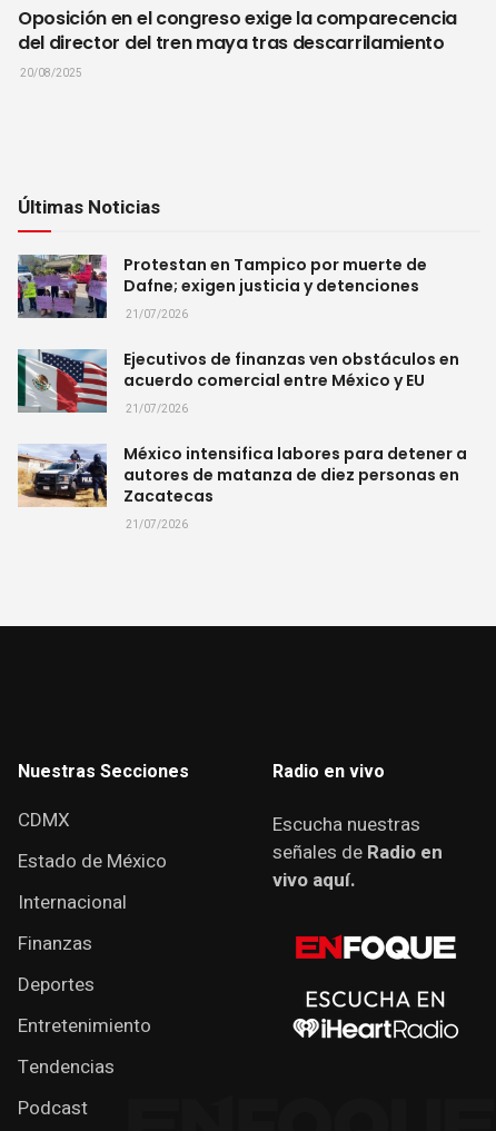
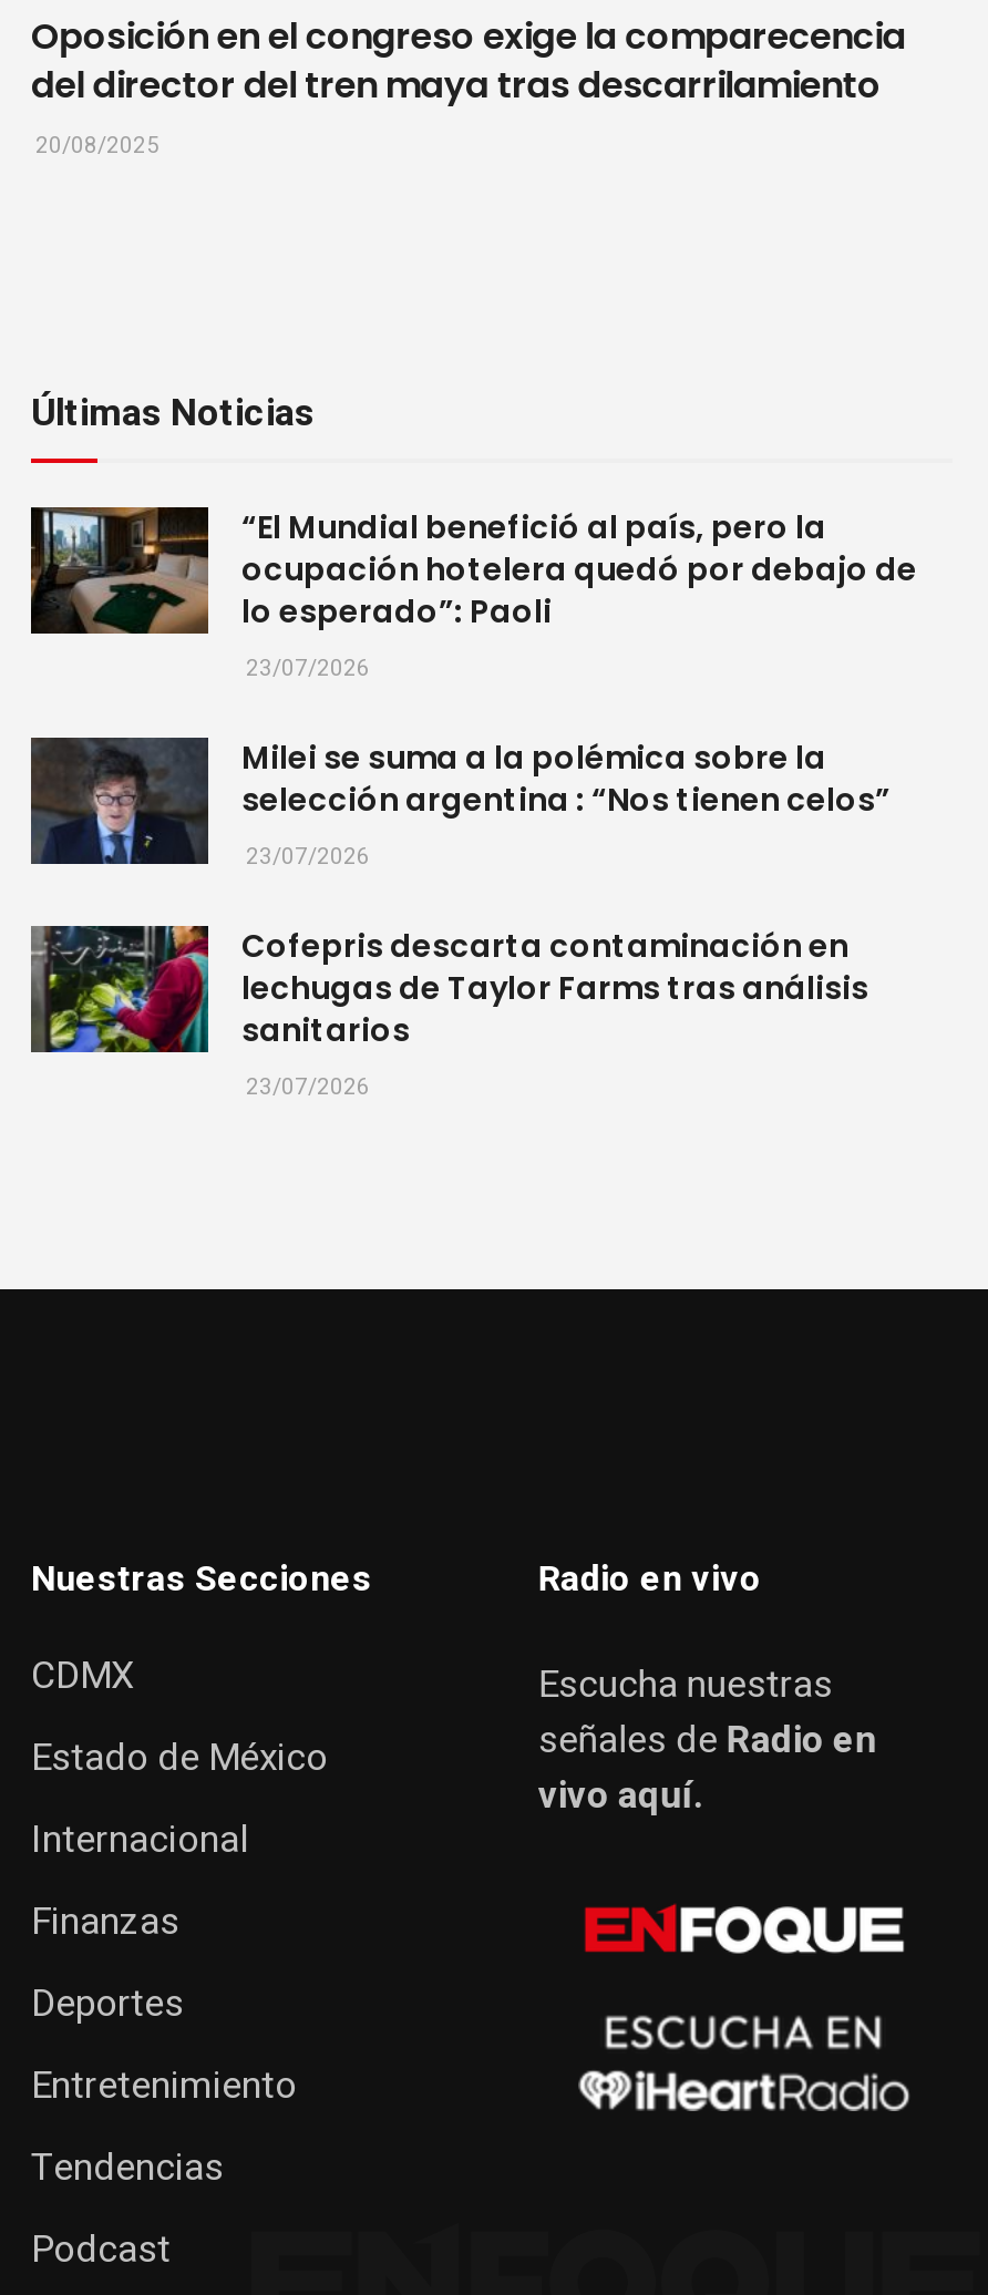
[17,253,427,322] [image] | Protestan en Tampico por muerte de | Dafne; exigen justicia y detenciones | 21/07/2026 -> [29,504,917,683] [image] | “El Mundial benefició al país, pero la | ocupación hotelera quedó por debajo de | lo esperado”: Paoli | 23/07/2026
[18,348,459,416] [image] | Ejecutivos de finanzas ven obstáculos en | acuerdo comercial entre México y EU | 21/07/2026 -> [31,734,891,872] [image] | Milei se suma a la polémica sobre la | selección argentina : “Nos tienen celos” | 23/07/2026
[17,442,467,532] [image] | México intensifica labores para detener a | autores de matanza de diez personas en | Zacatecas | 21/07/2026 -> [29,923,868,1102] [image] | Cofepris descarta contaminación en | lechugas de Taylor Farms tras análisis | sanitarios | 23/07/2026

